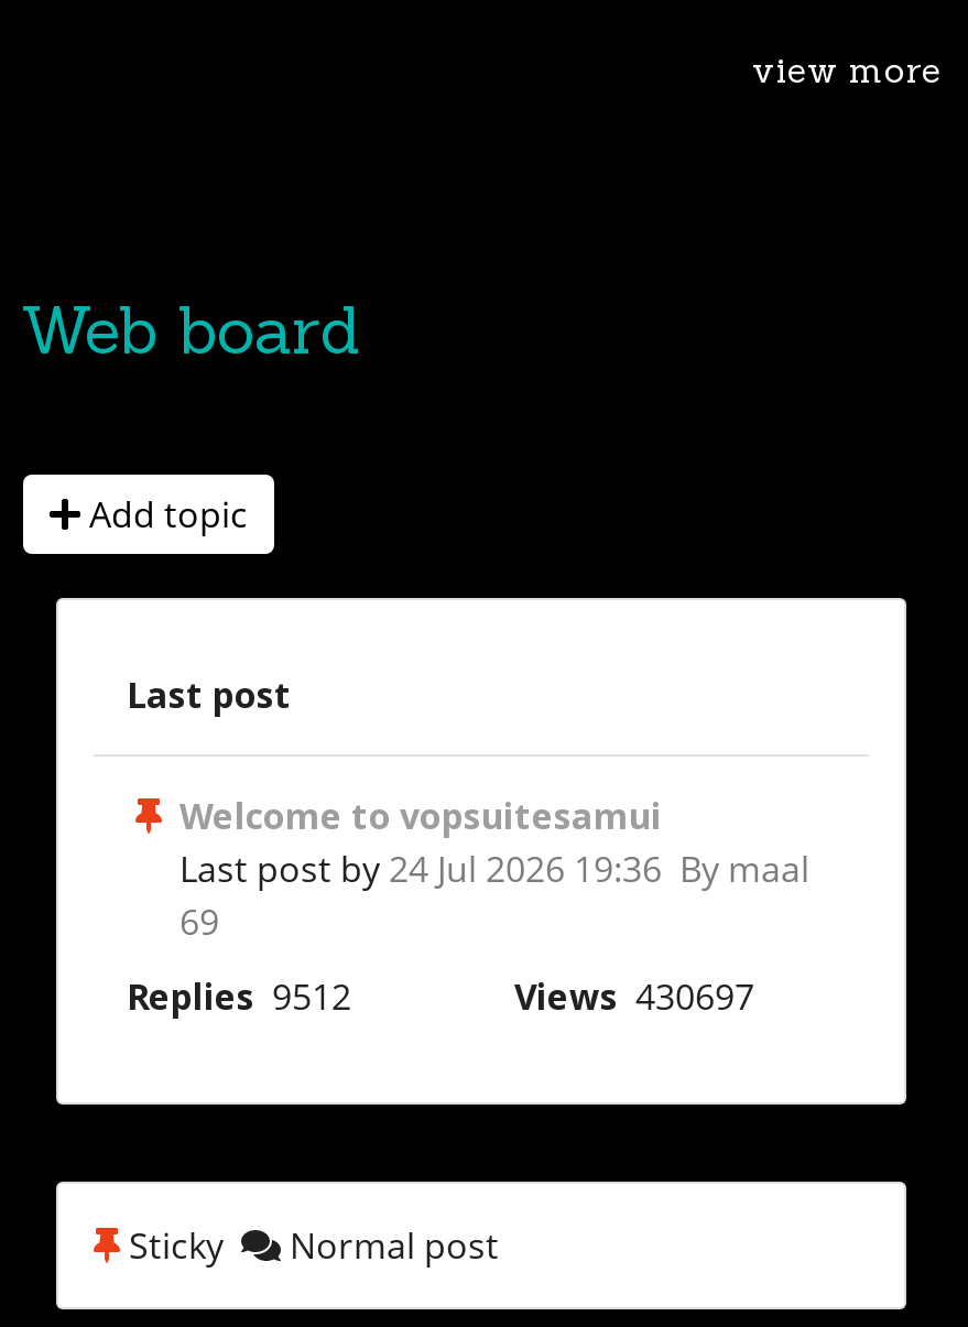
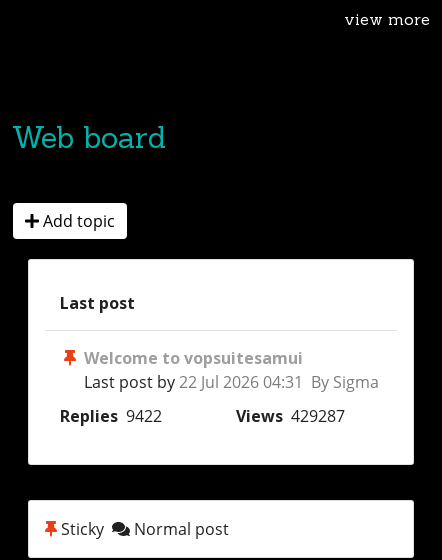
[180,846,809,947] Last post by 24 Jul 2026 19:36 By maal | 69 -> [84,371,379,393] Last post by 22 Jul 2026 04:31 By Sigma
[127,973,754,1022] Replies 9512 | Views 430697 -> [60,405,345,427] Replies 9422 | Views 429287

